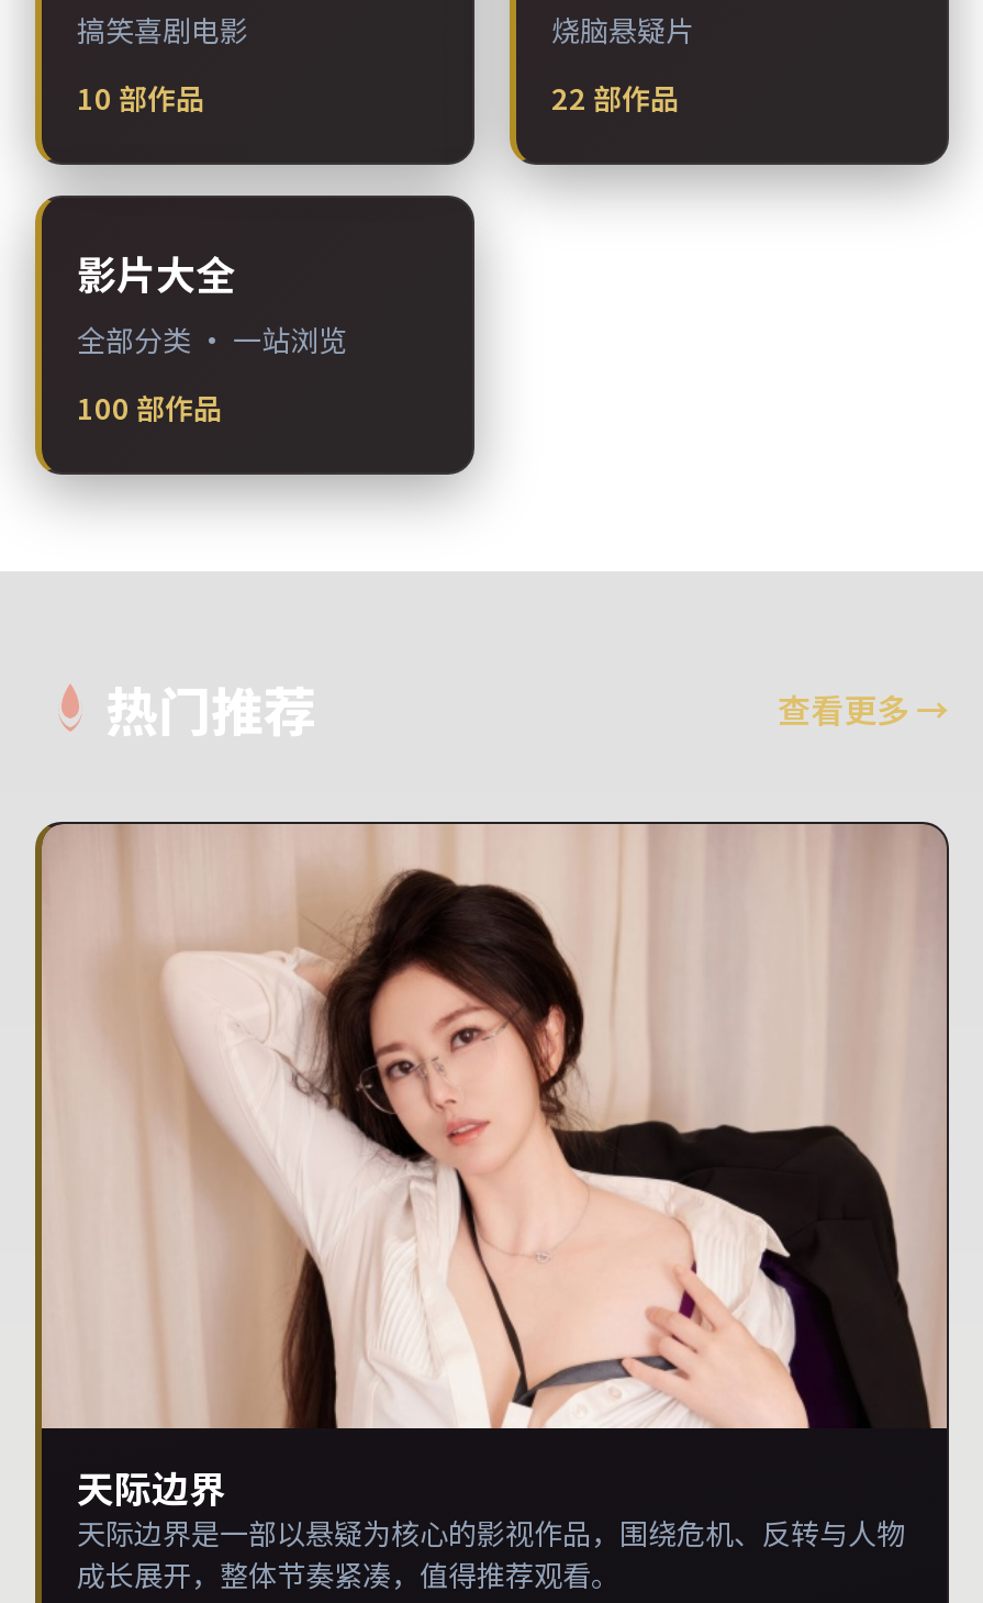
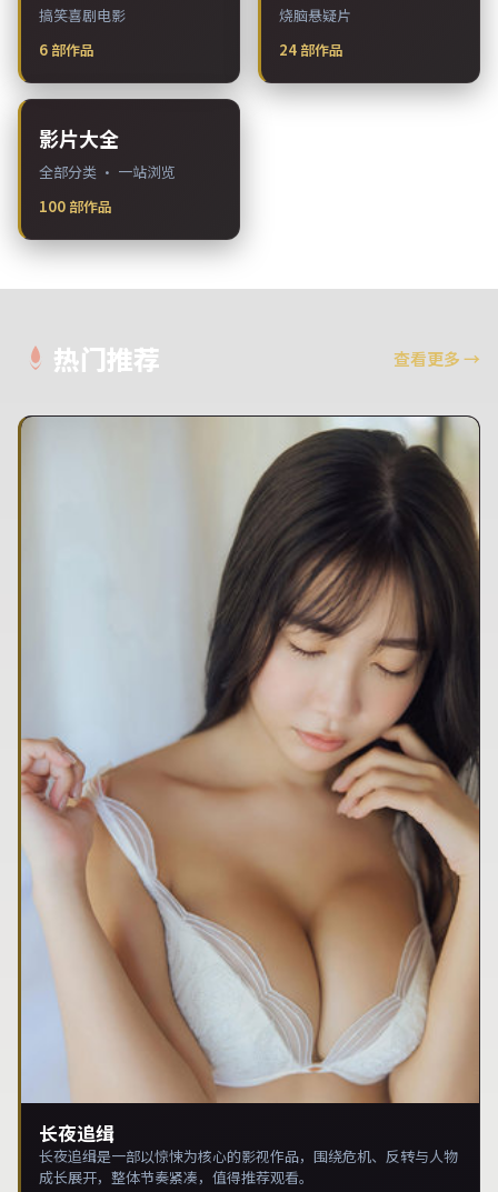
[77,77,204,119] 10部作品 -> [39,39,94,60] 6部作品
[551,77,679,119] 22部作品 -> [279,39,343,60] 24部作品
[44,822,947,1554] [image] | 天际边界 | 天际边界是一部以悬疑为核心的影视作品，围绕危机、反转与人物 -> [20,415,480,1167] [image] | 长夜追缉 | 长夜追缉是一部以惊悚为核心的影视作品，围绕危机、反转与人物

